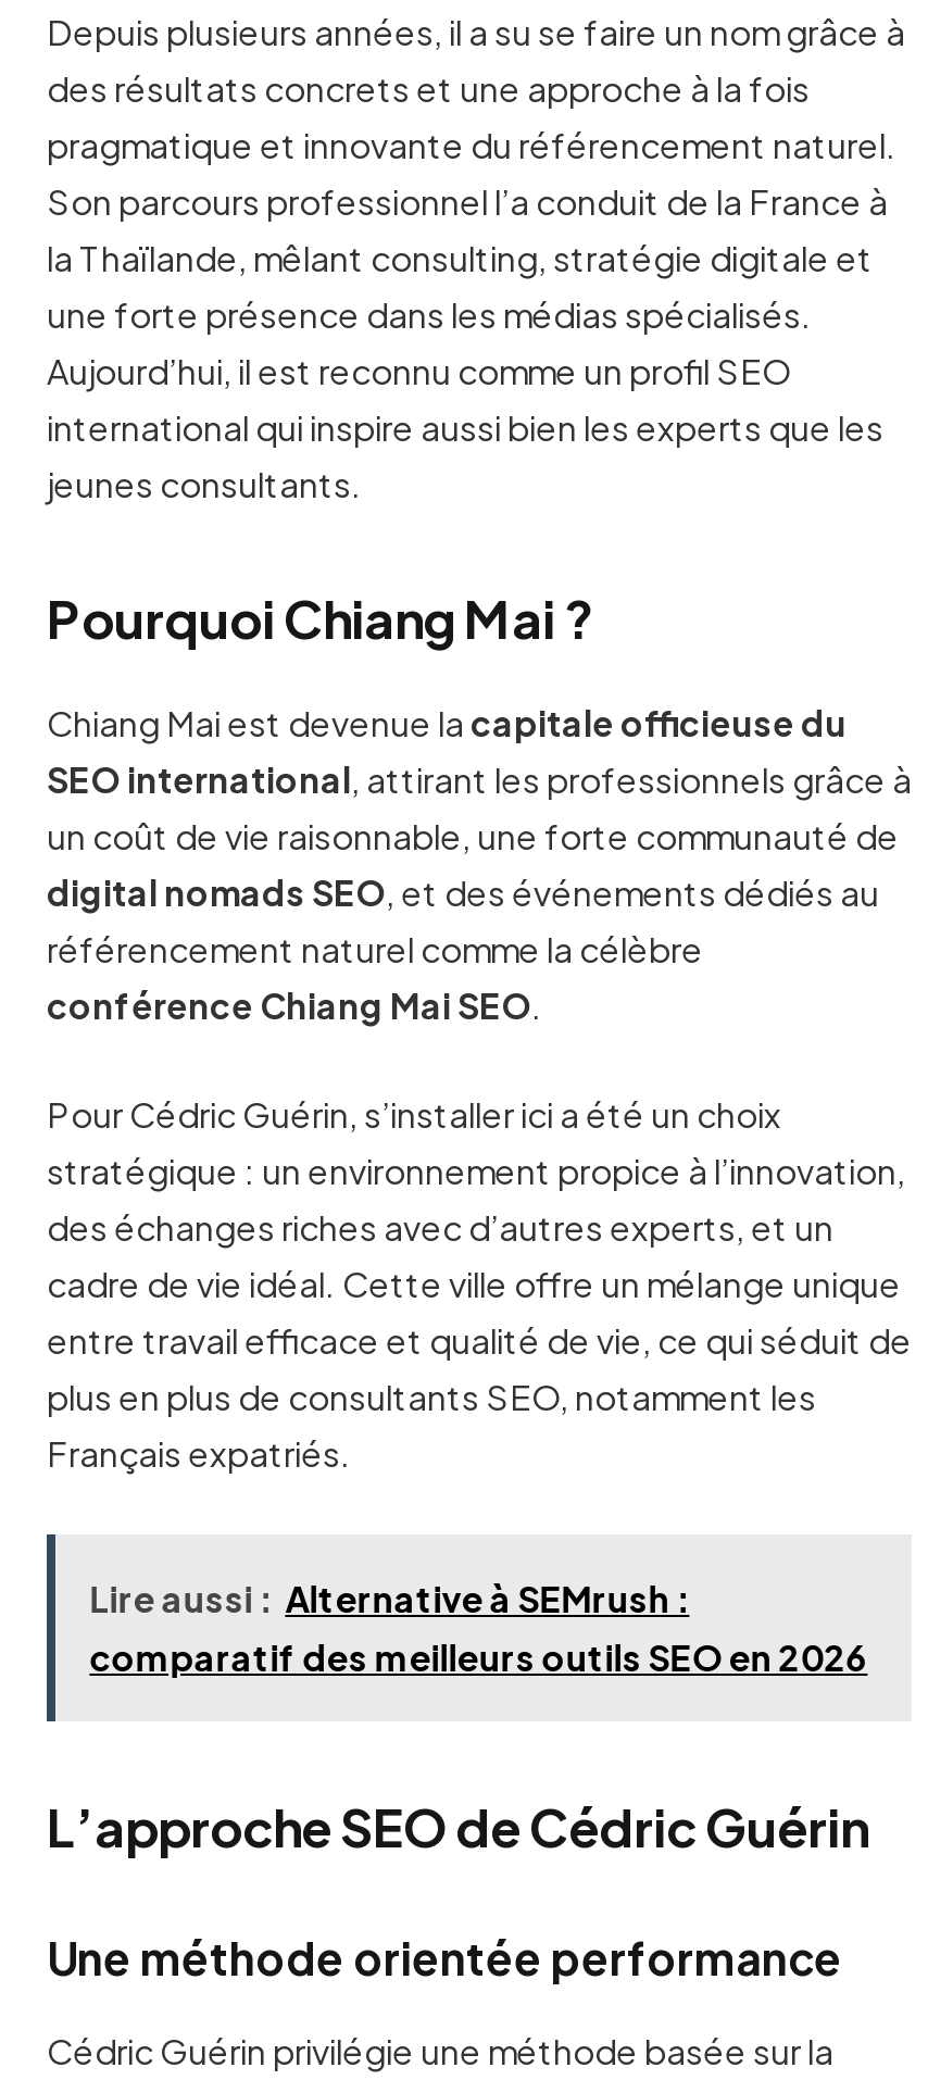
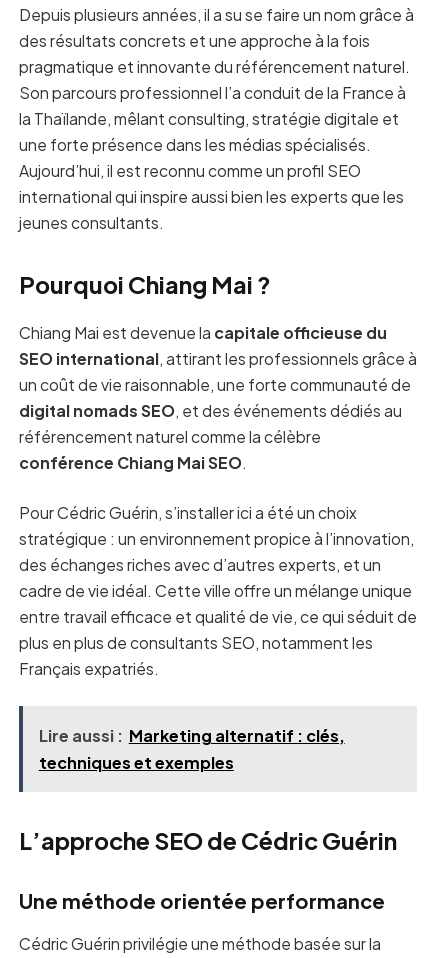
[90,1576,868,1680] Lire aussi : Alternative à SEMrush : | comparatif des meilleurs outils SEO en 2026 -> [39,725,345,773] Lire aussi : Marketing alternatif : clés, | techniques et exemples

